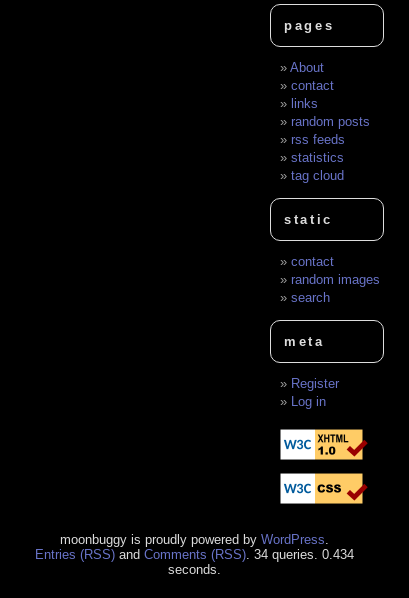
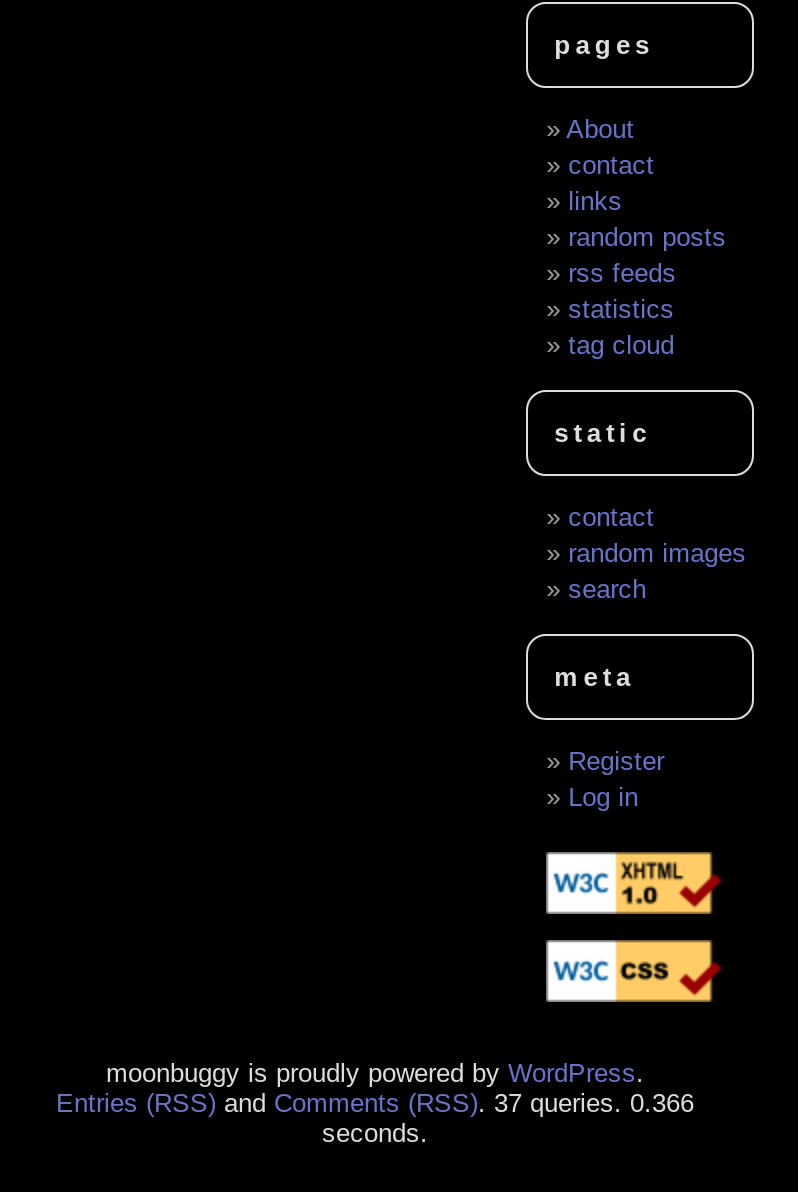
[35,547,354,562] Entries (RSS)and Comments (RSS). 34 queries. 0.434 -> [56,1087,694,1117] Entries (RSS)and Comments (RSS). 37 queries. 0.366

